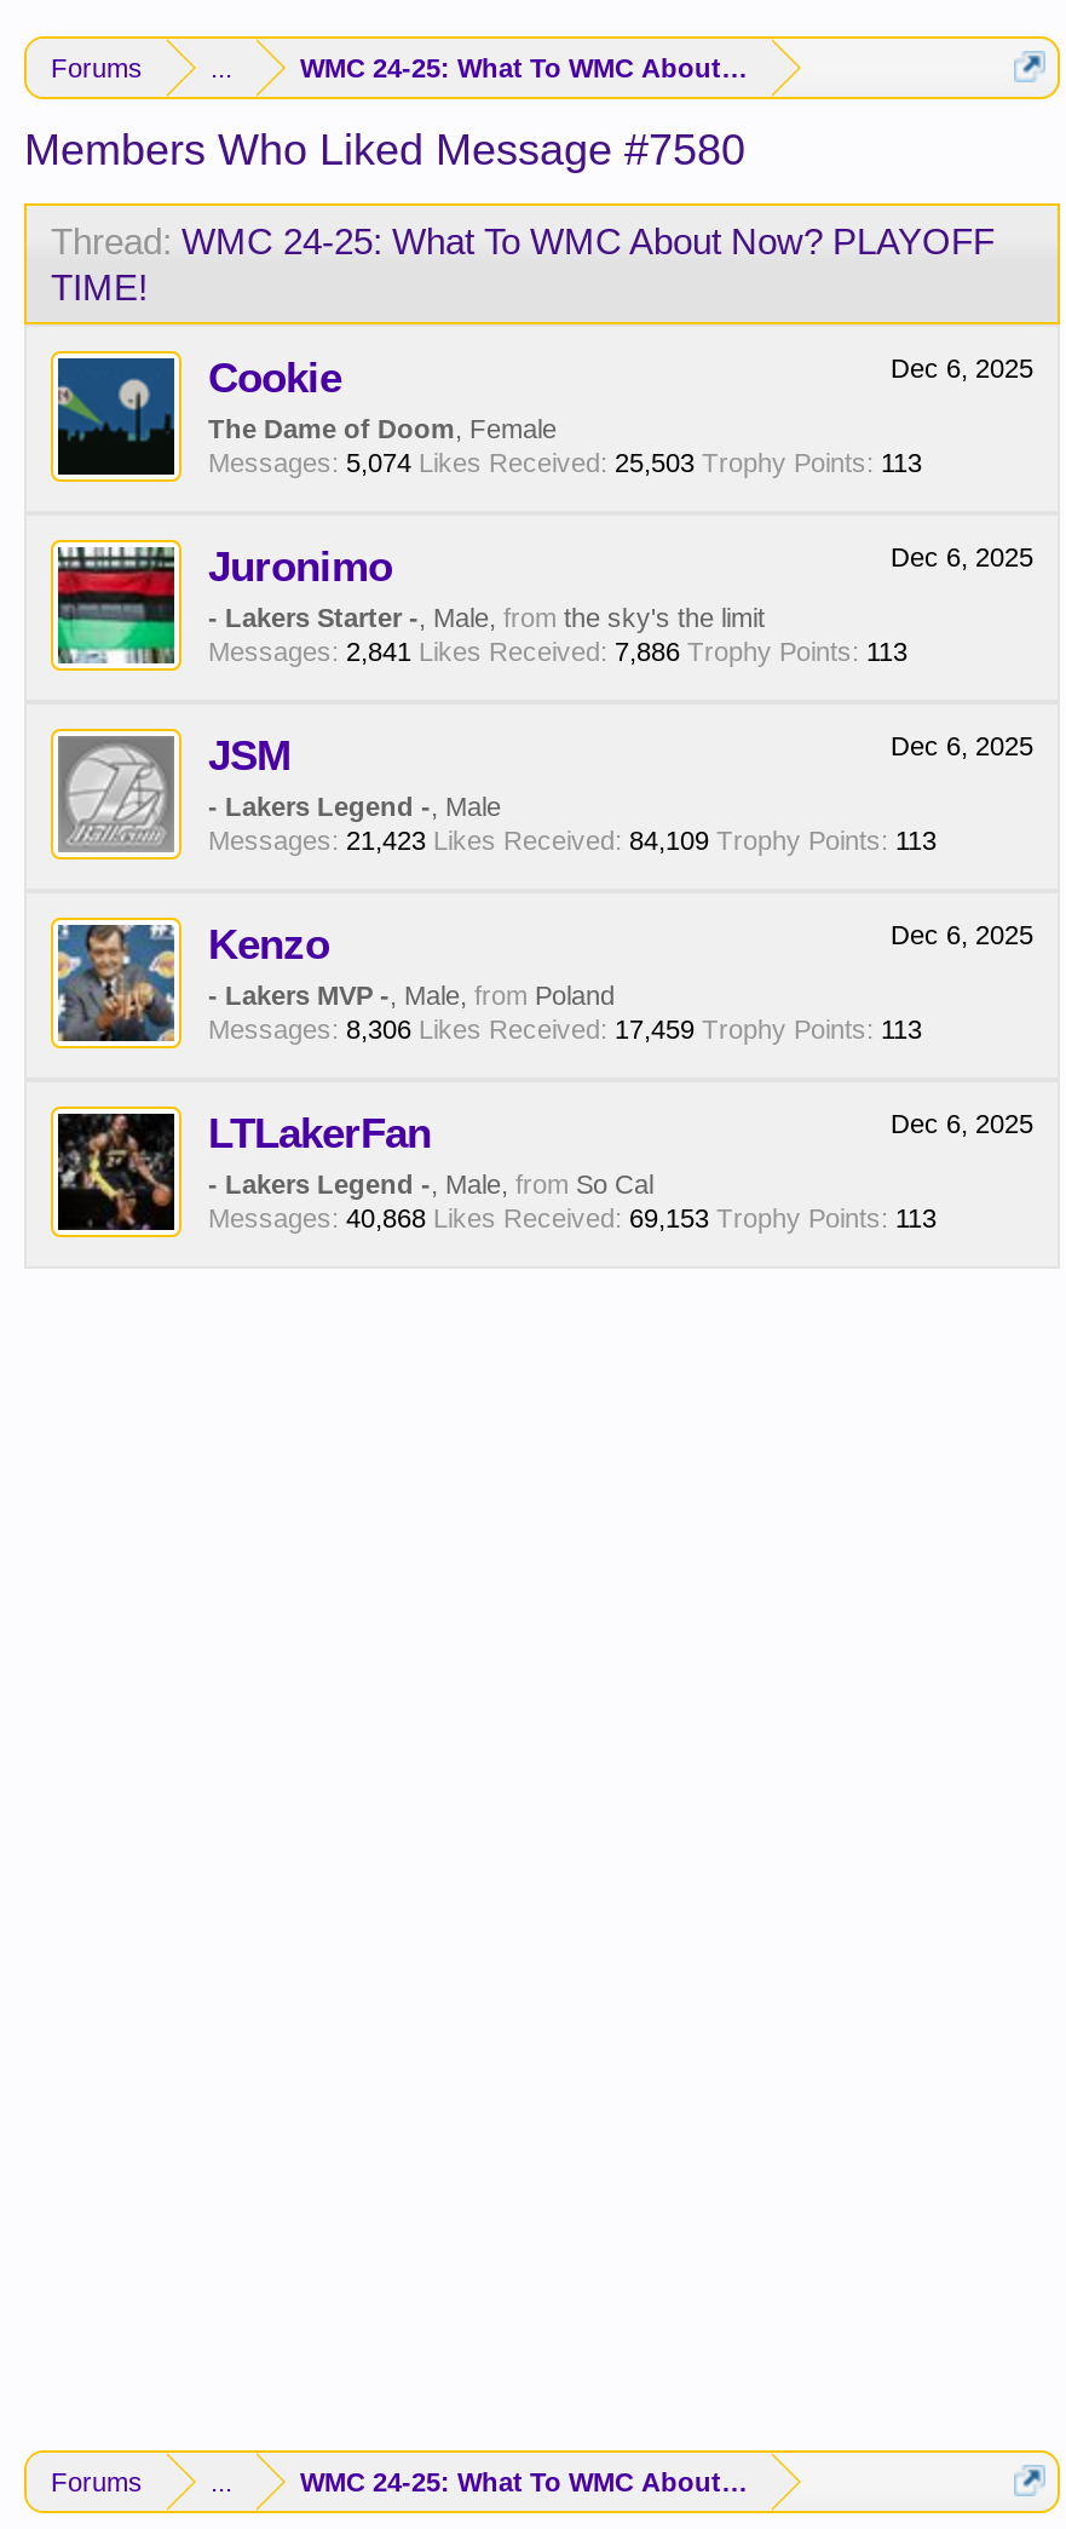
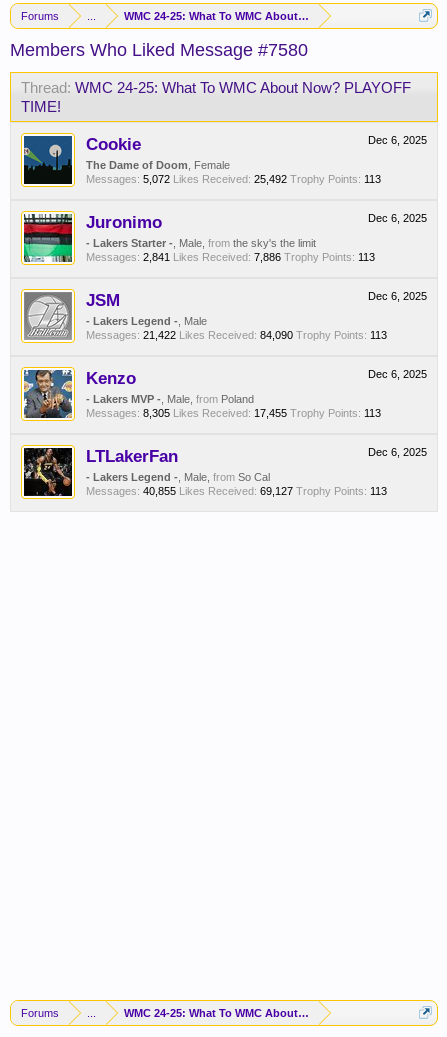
[208,448,922,477] Messages: 5,074 Likes Received: 25,503 Trophy Points: 113 -> [86,173,381,185] Messages: 5,072 Likes Received: 25,492 Trophy Points: 113
[208,826,937,855] Messages: 21,423 Likes Received: 84,109 Trophy Points: 113 -> [86,329,387,341] Messages: 21,422 Likes Received: 84,090 Trophy Points: 113
[208,1015,922,1044] Messages: 8,306 Likes Received: 17,459 Trophy Points: 113 -> [86,407,381,419] Messages: 8,305 Likes Received: 17,455 Trophy Points: 113
[208,1203,937,1232] Messages: 40,868 Likes Received: 69,153 Trophy Points: 113 -> [86,485,387,497] Messages: 40,855 Likes Received: 69,127 Trophy Points: 113

